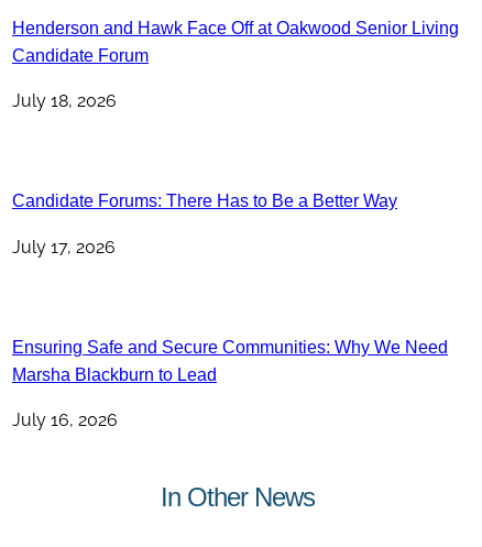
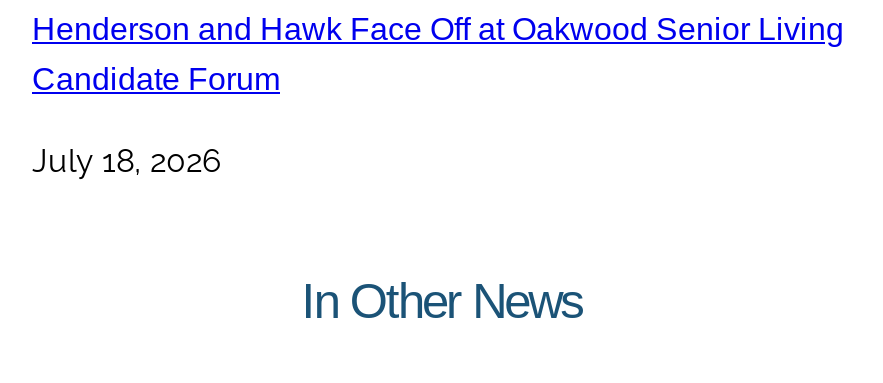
[12,191,397,257] Candidate Forums: There Has to Be a Better Way | July 17, 2026 -> none
[12,336,448,430] Ensuring Safe and Secure Communities: Why We Need | Marsha Blackburn to Lead | July 16, 2026 -> none

